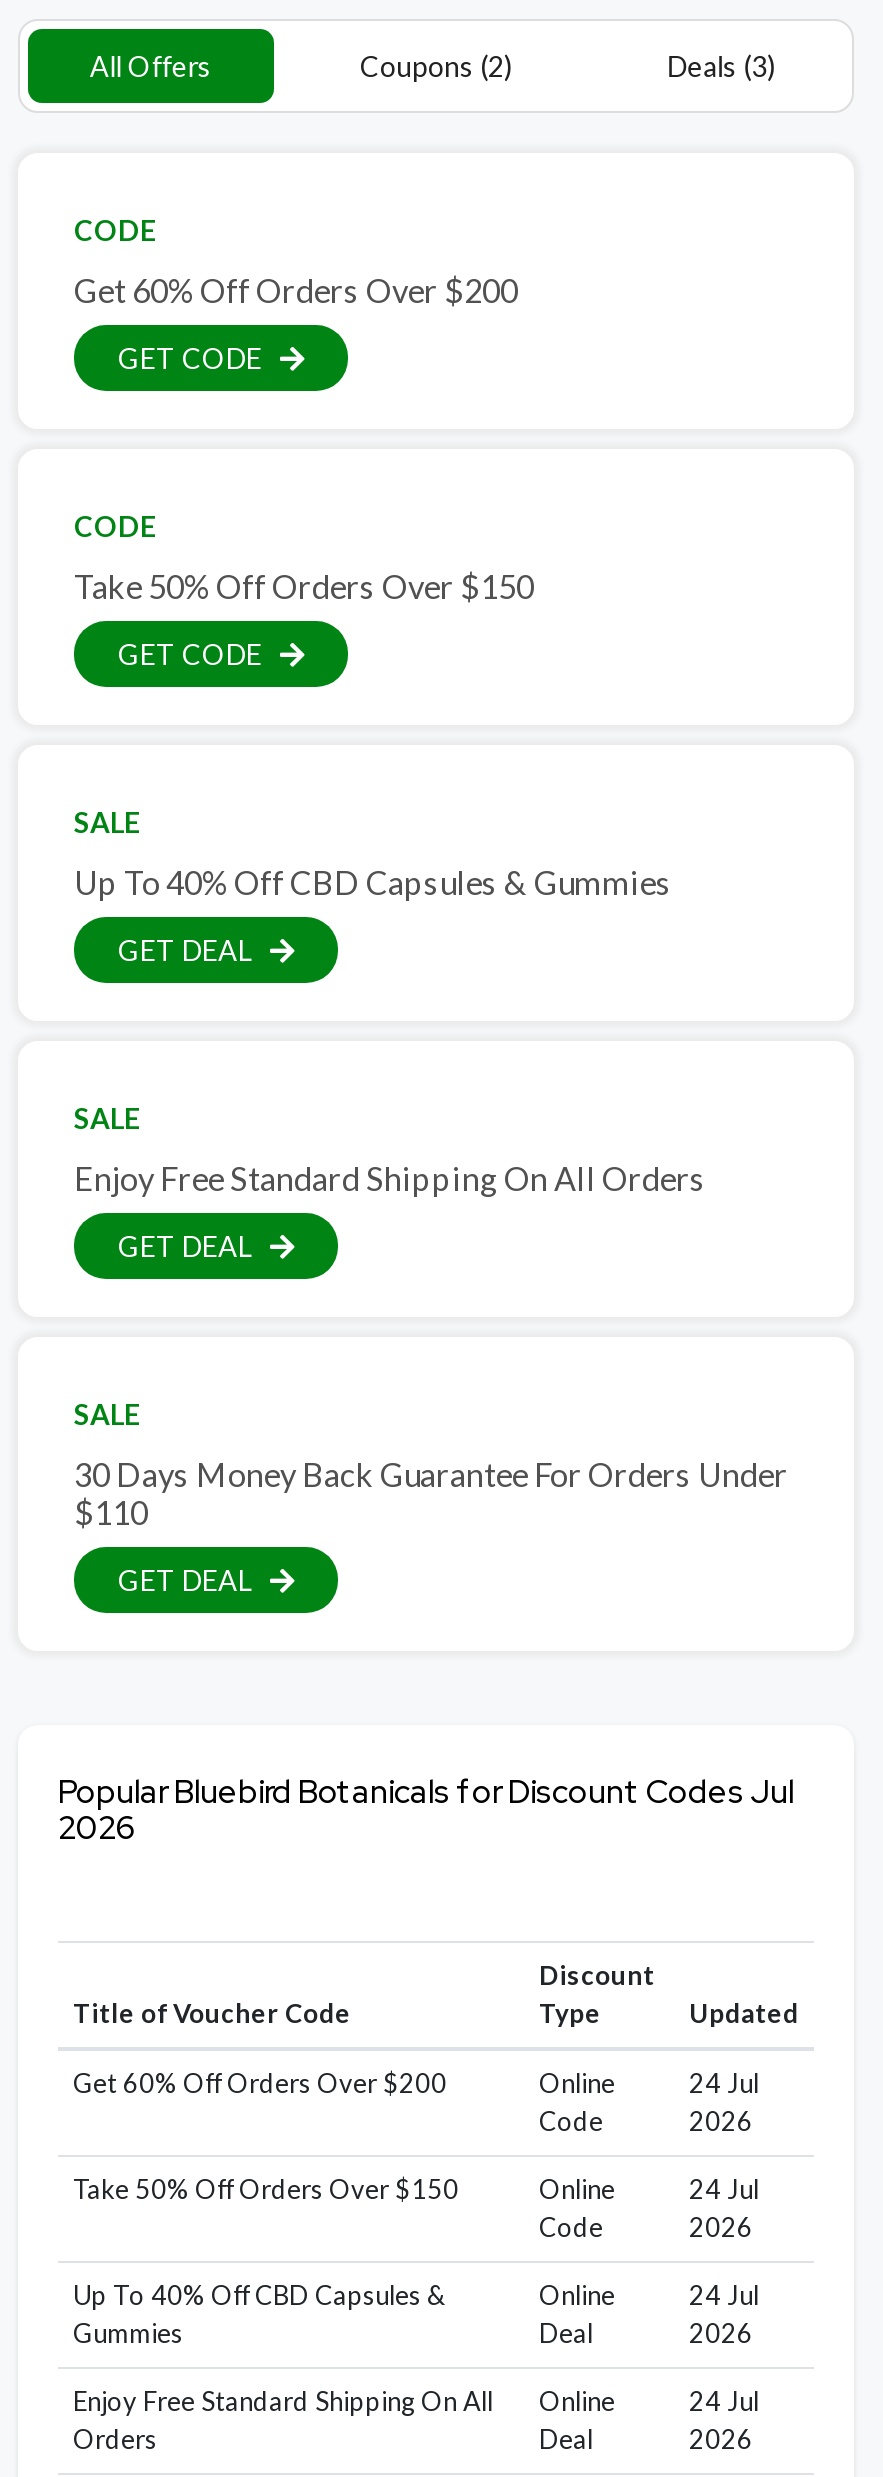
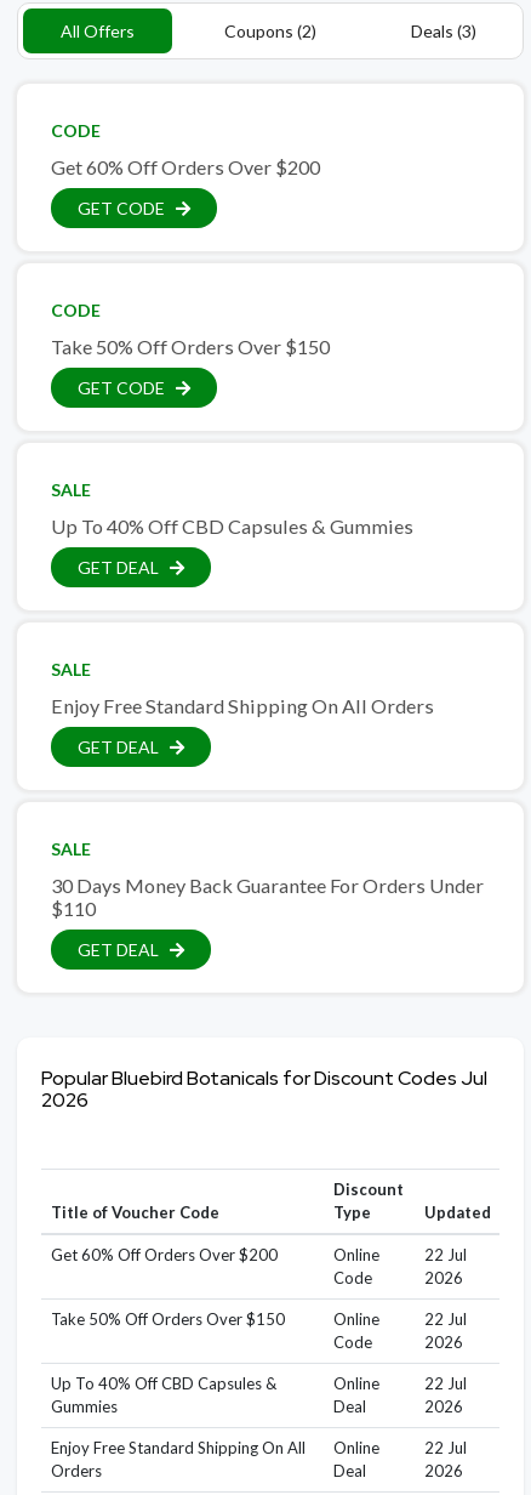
[689,2066,759,2098] 24 Jul -> [424,1245,466,1264] 22 Jul
[689,2172,759,2204] 24 Jul -> [424,1309,466,1328] 22 Jul
[689,2278,759,2310] 24 Jul -> [424,1373,466,1393] 22 Jul
[689,2384,759,2416] 24 Jul -> [424,1438,466,1457] 22 Jul

